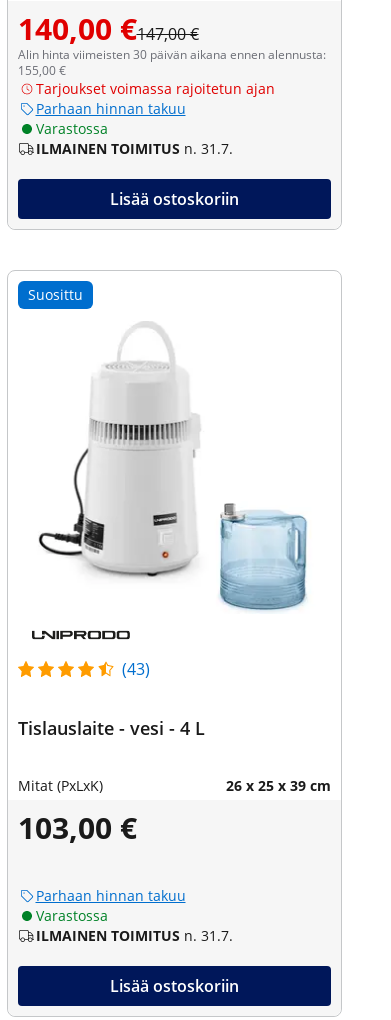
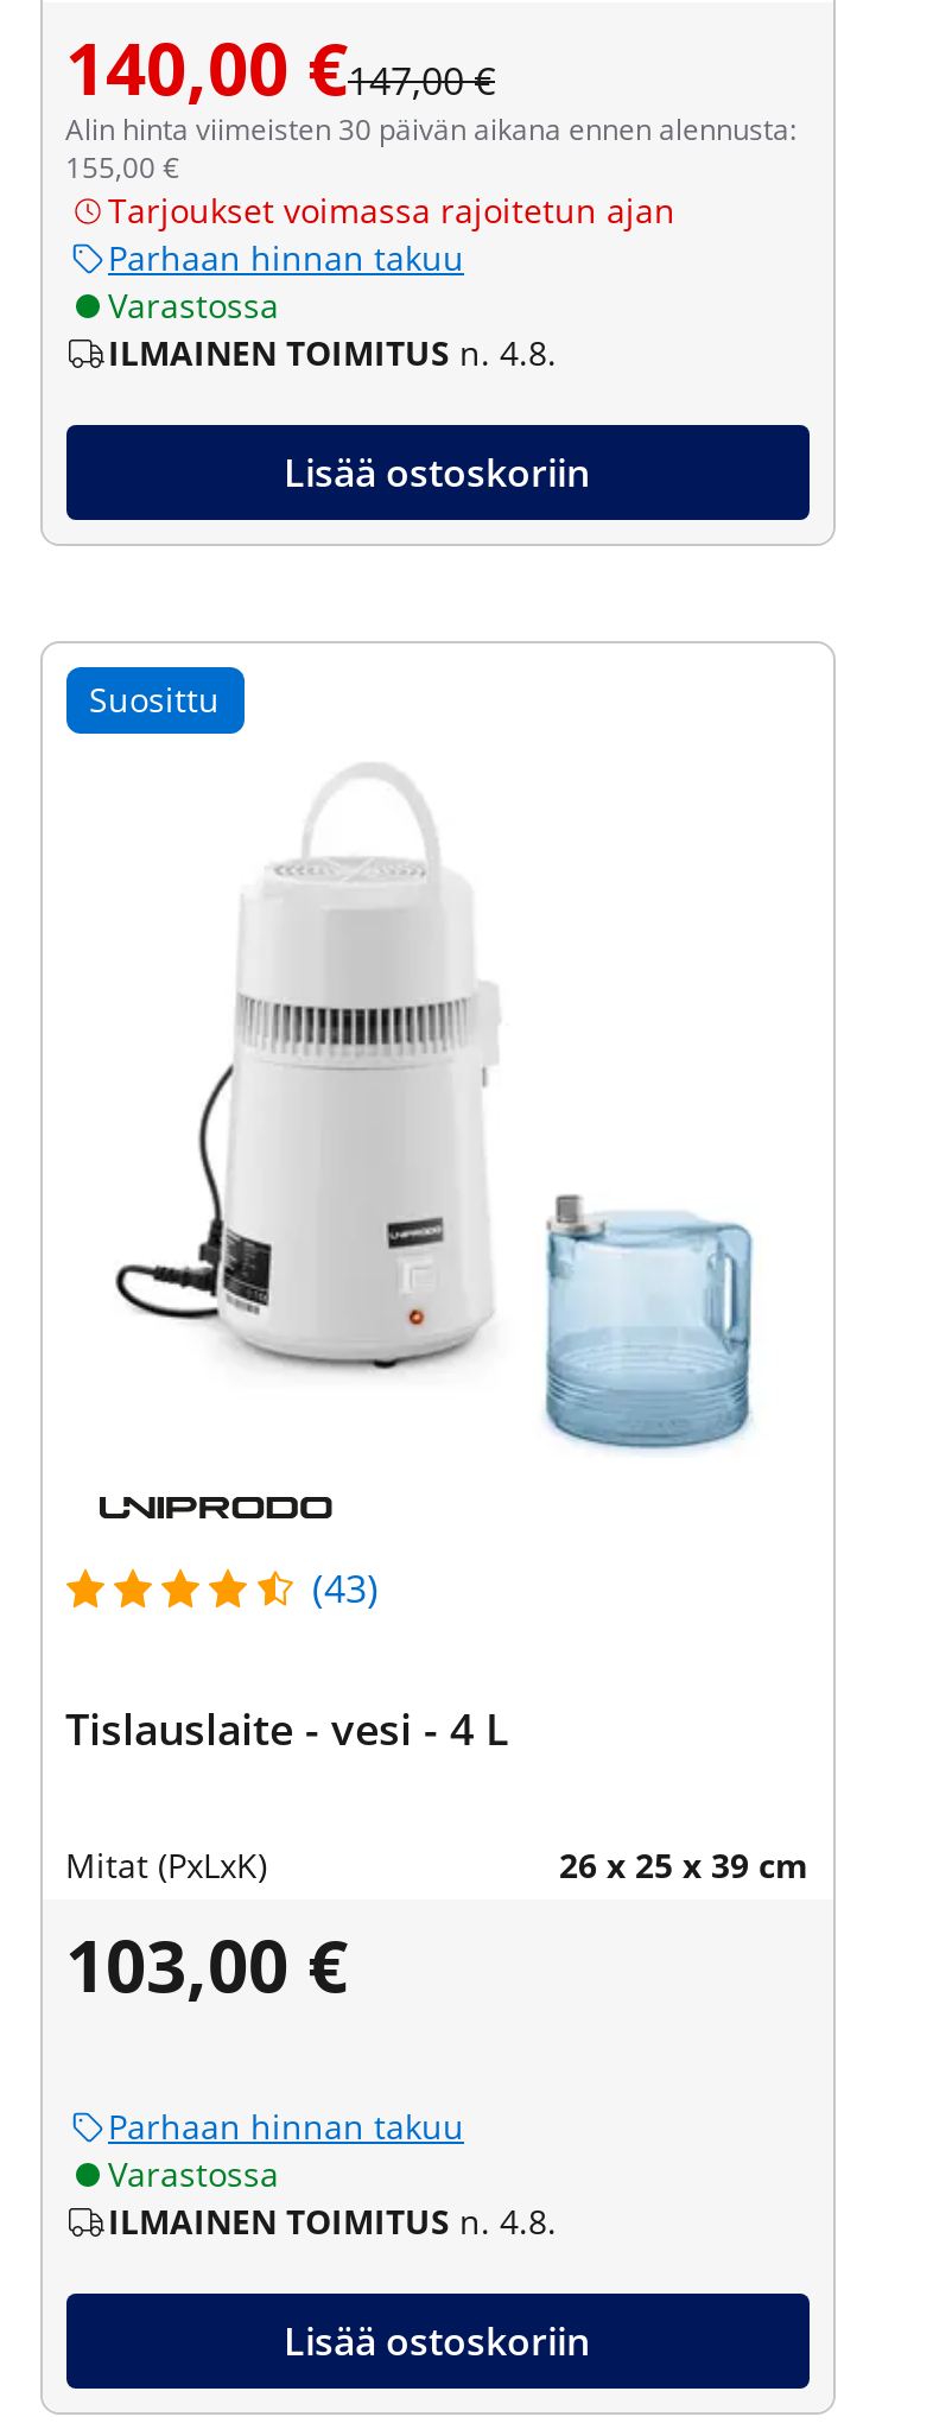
[35,139,232,158] ILMAINEN TOIMITUS n. 31.7. -> [108,329,557,374] ILMAINEN TOIMITUS n. 4.8.
[35,926,232,945] ILMAINEN TOIMITUS n. 31.7. -> [108,2198,557,2243] ILMAINEN TOIMITUS n. 4.8.

